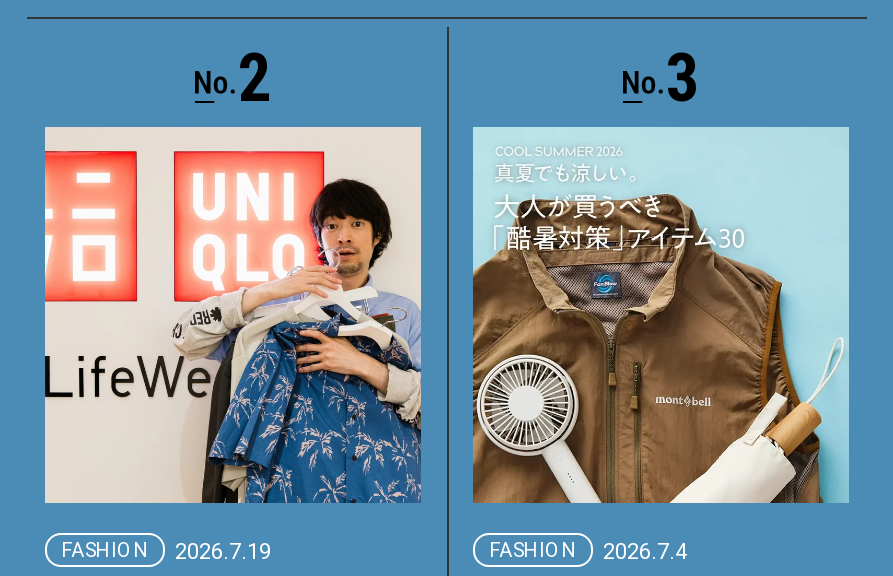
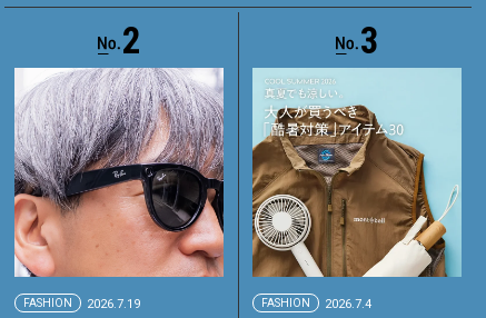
[43,127,423,505] [image] -> [13,68,225,278] [image]

